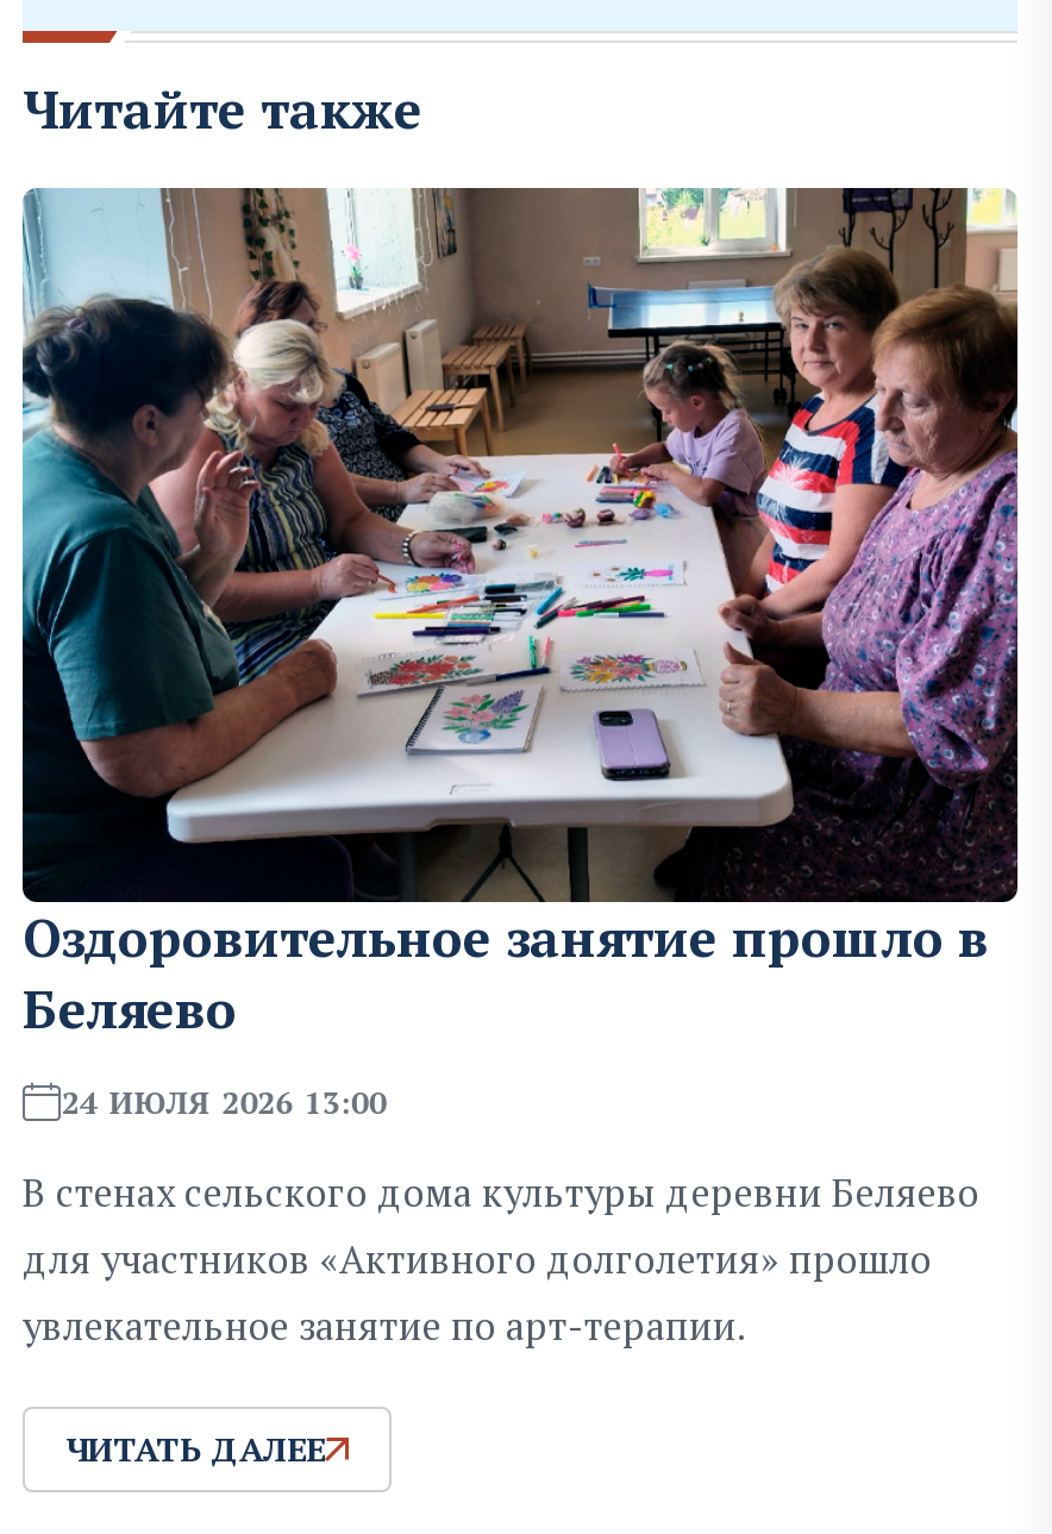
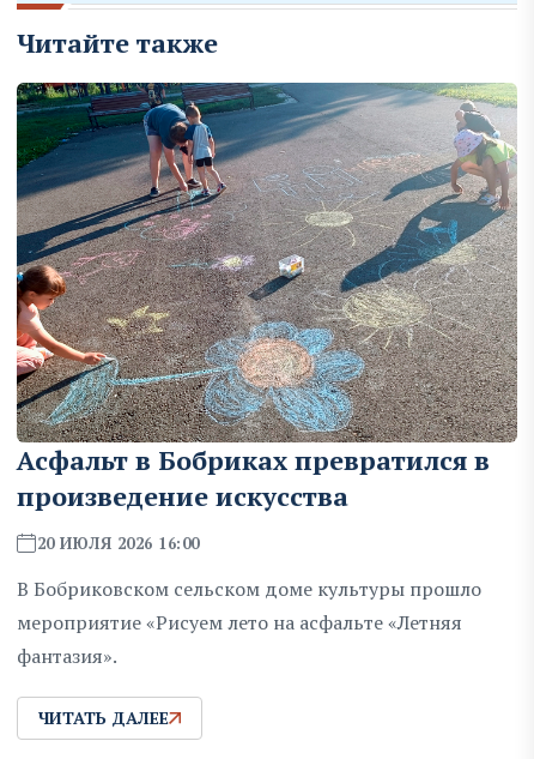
[20,186,1020,1043] [image] | Оздоровительное занятие прошло в | Беляево -> [16,82,518,513] [image] | Асфальт в Бобриках превратился в | произведение искусства
[62,1081,387,1124] 24 ИЮЛЯ 2026 13:00 -> [37,533,200,554] 20 ИЮЛЯ 2026 16:00
[23,1167,979,1352] В стенах сельского дома культуры деревни Беляево | для участников «Активного долголетия» прошло | увлекательное занятие по арт-терапии. -> [17,576,481,669] В Бобриковском сельском доме культуры прошло | мероприятие «Рисуем лето на асфальте «Летняя | фантазия».

